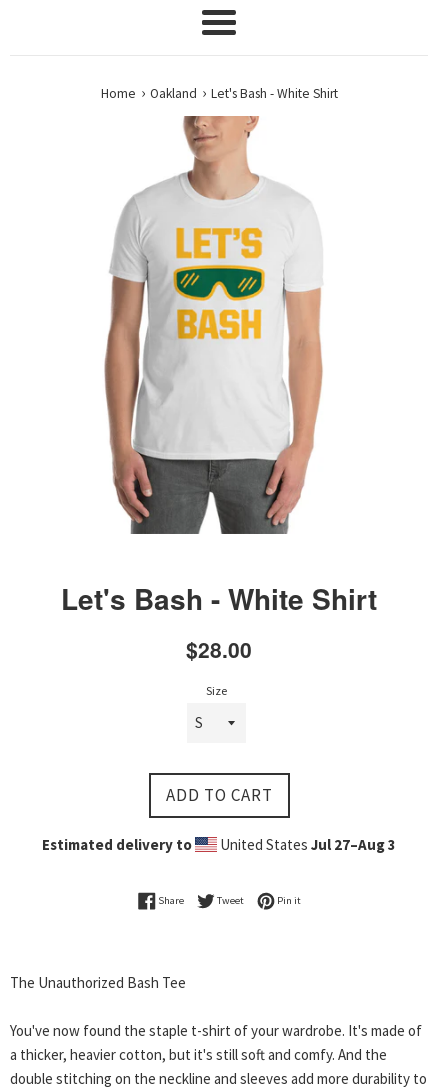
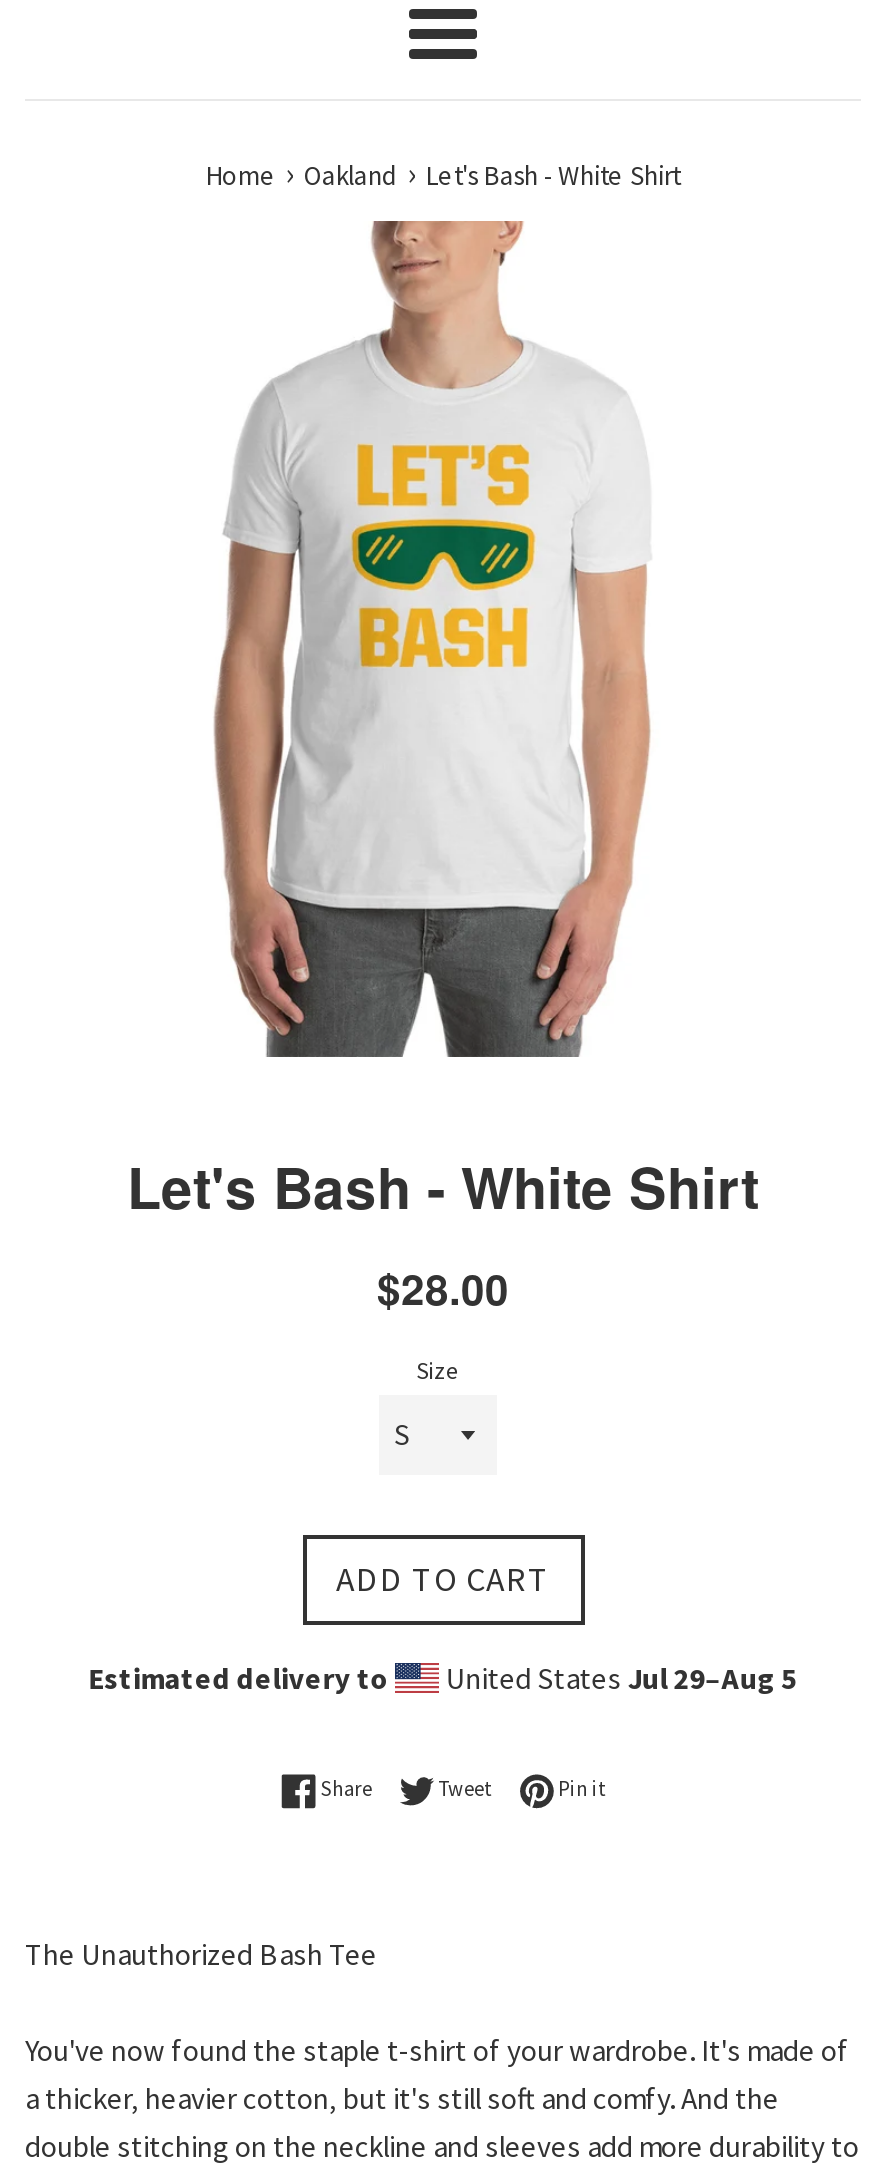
[217,835,396,854] United States Jul 27–Aug 3 -> [439,1659,797,1697] United States Jul 29–Aug 5

